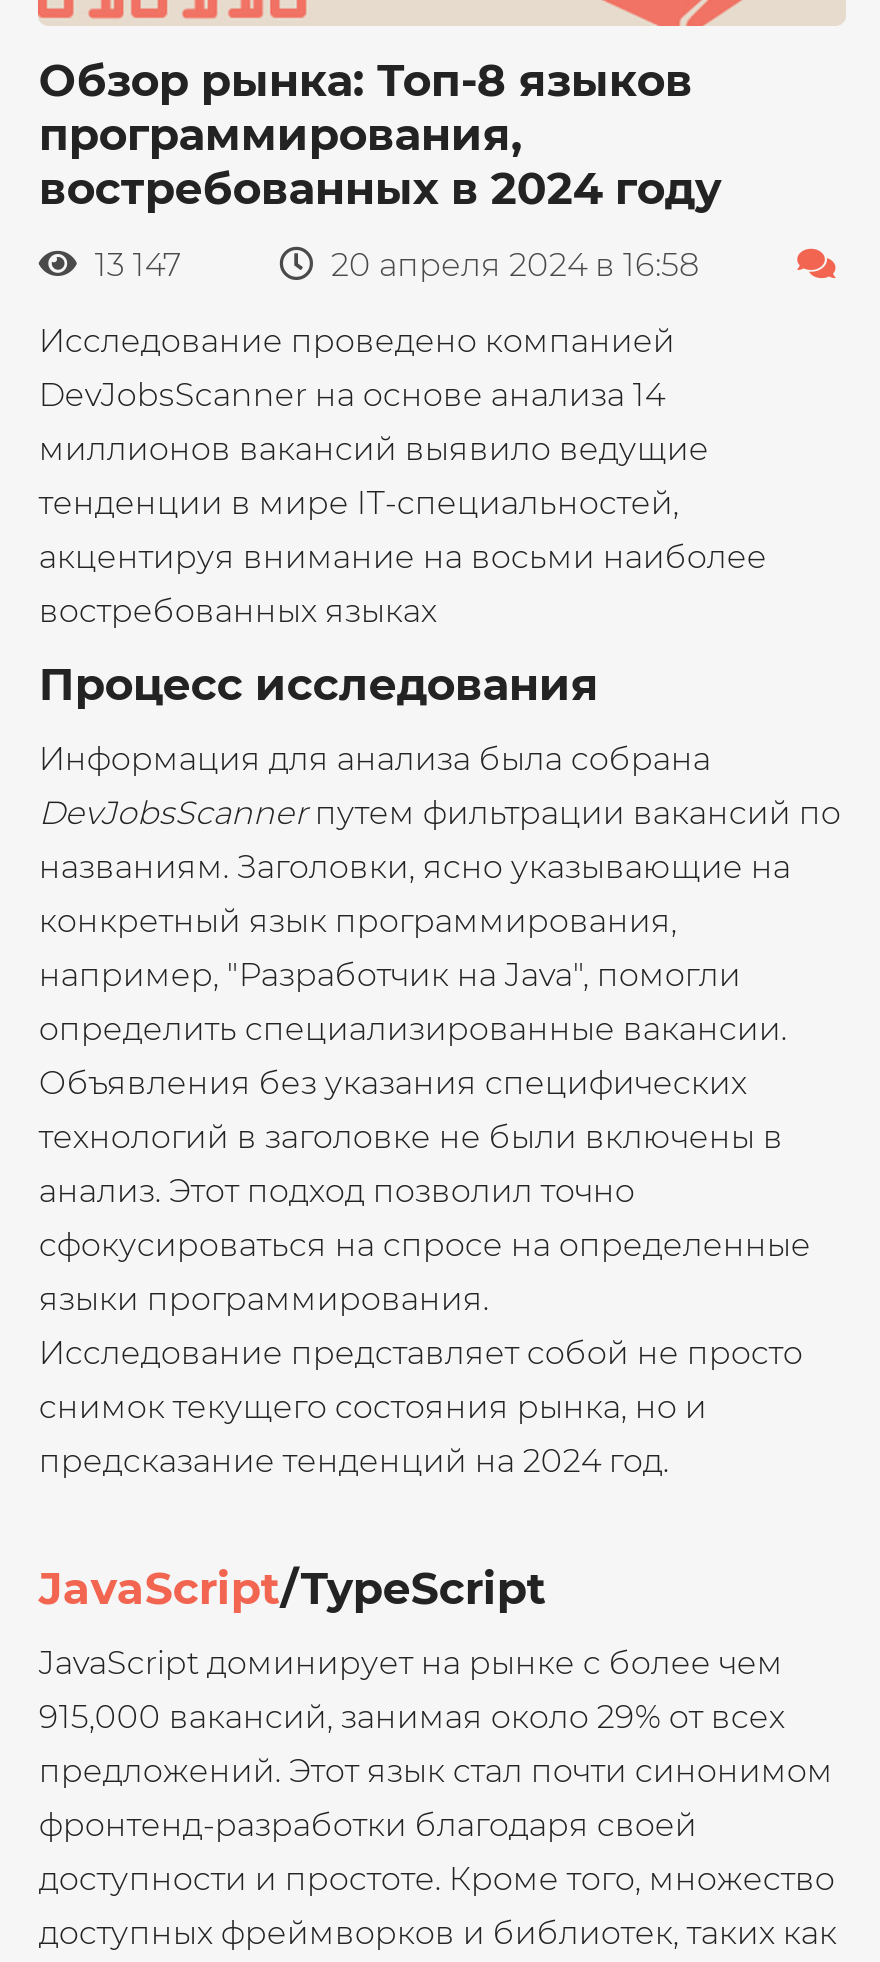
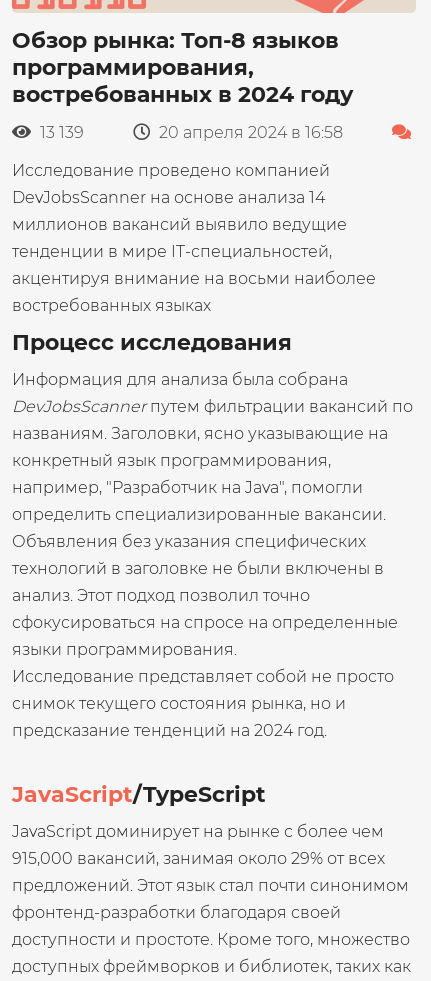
[87,247,181,285] 13 147 -> [36,123,84,142] 13 139

